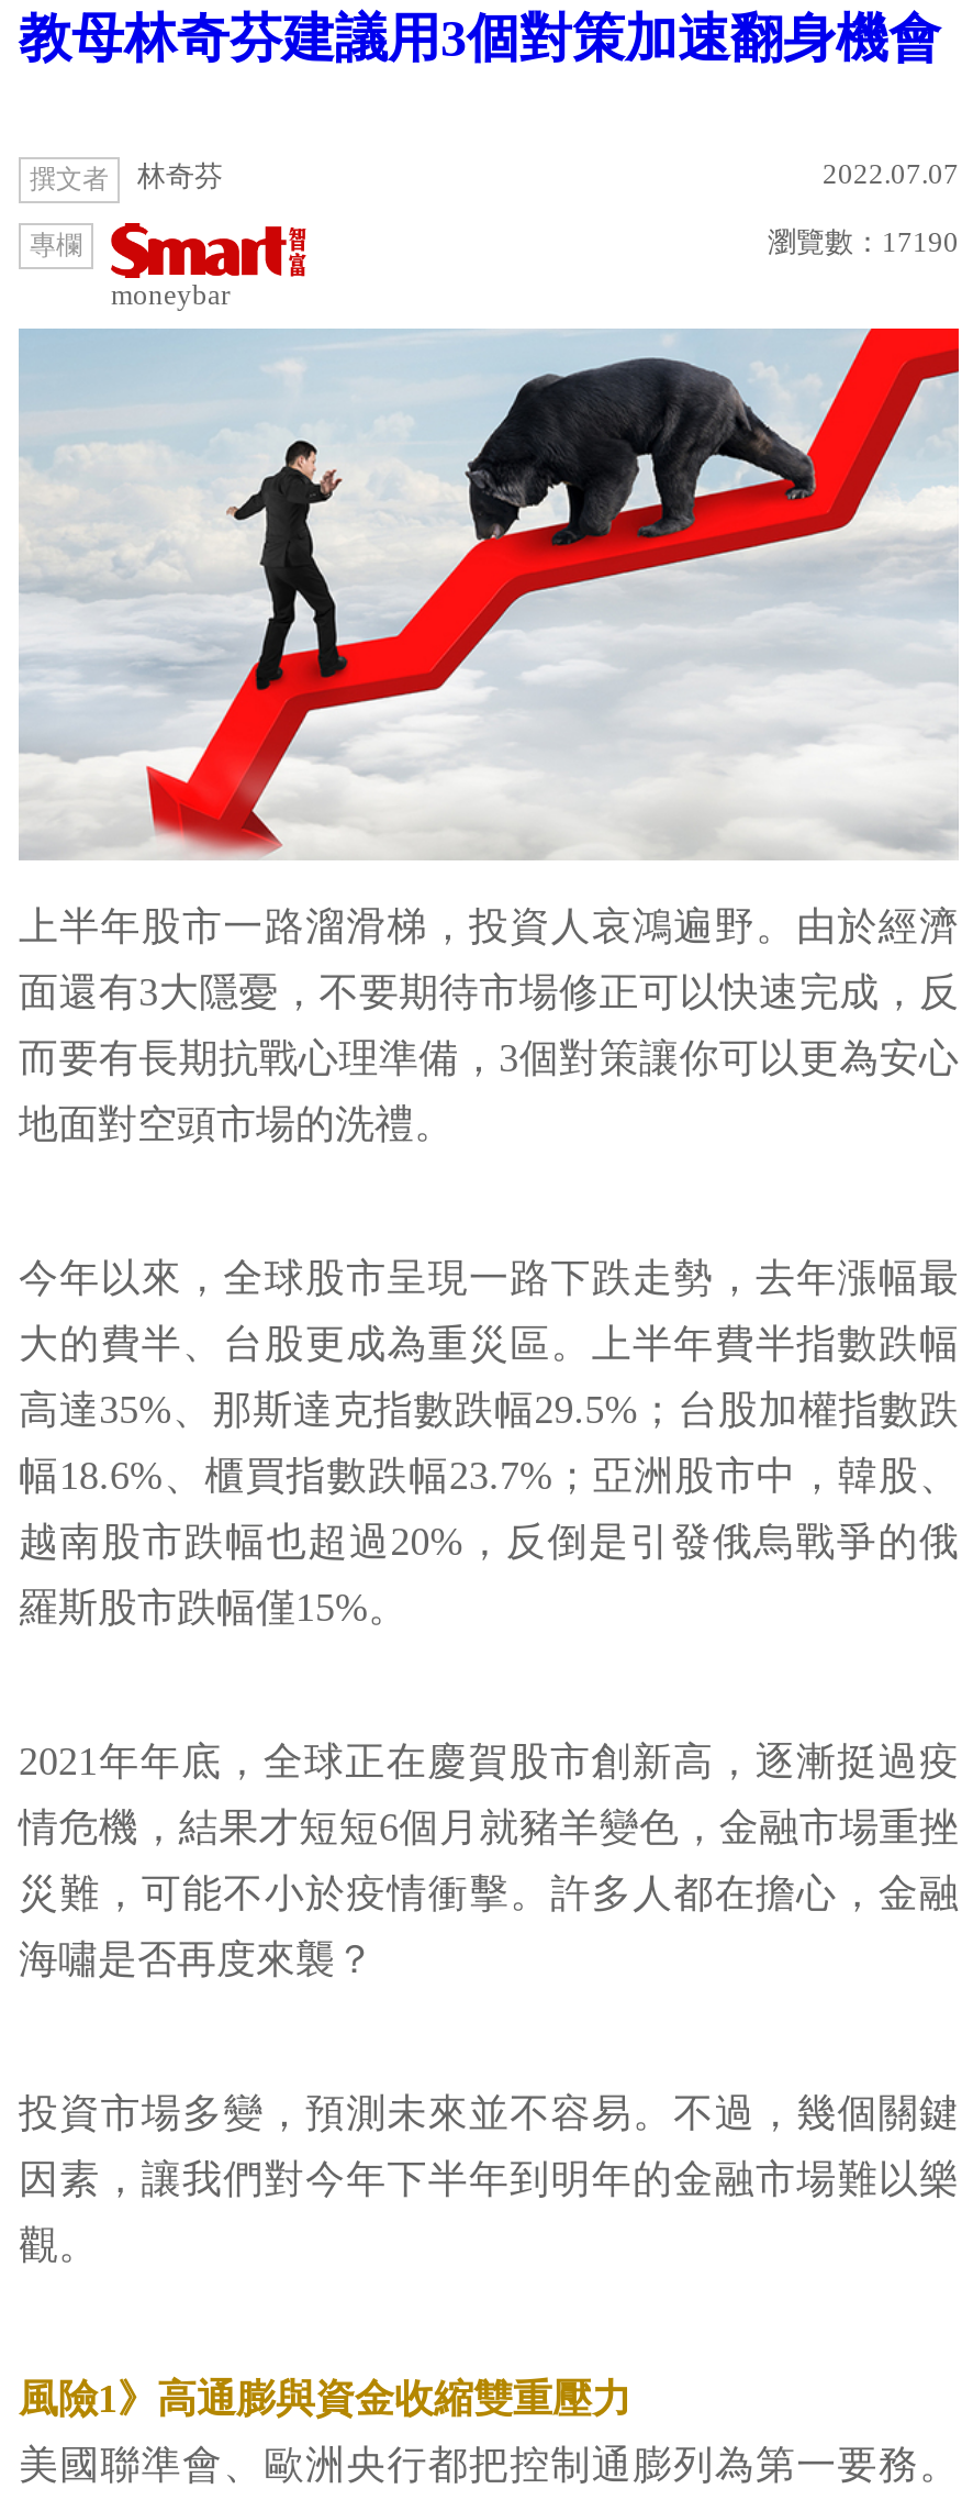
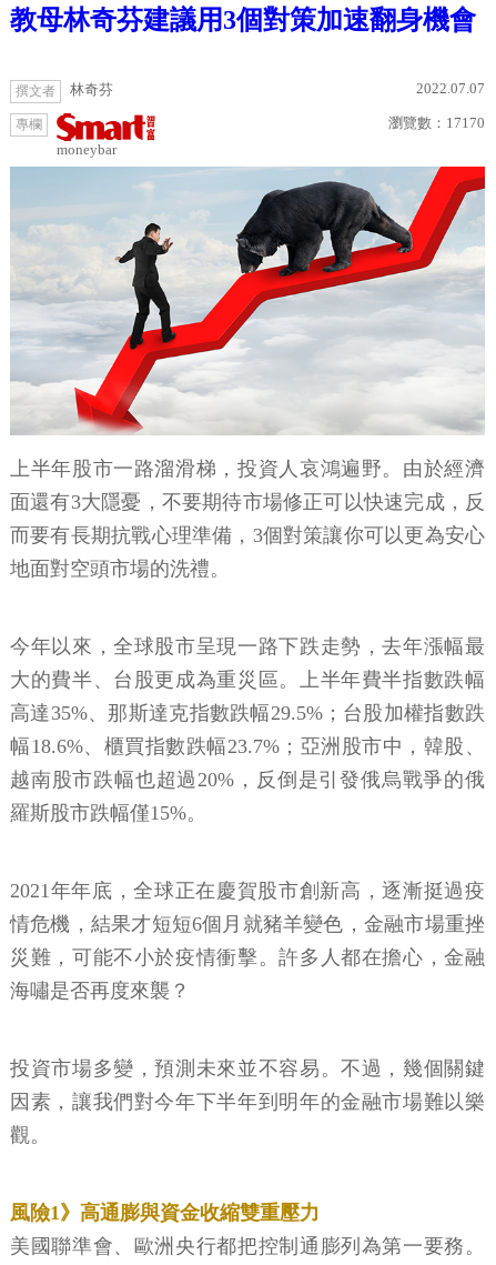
[768,225,959,258] 瀏覽數：17190 -> [388,114,485,131] 瀏覽數：17170

